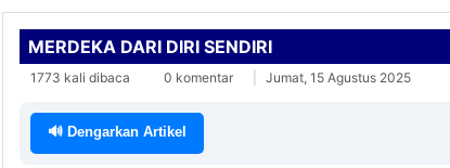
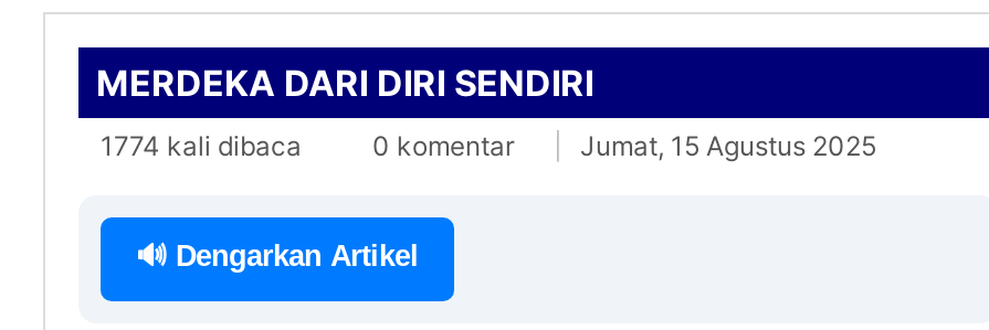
[30,69,411,86] 1773 kali dibaca 0 komentar Jumat, 15 Agustus 2025 -> [101,129,876,162] 1774 kali dibaca 0 komentar Jumat, 15 Agustus 2025

